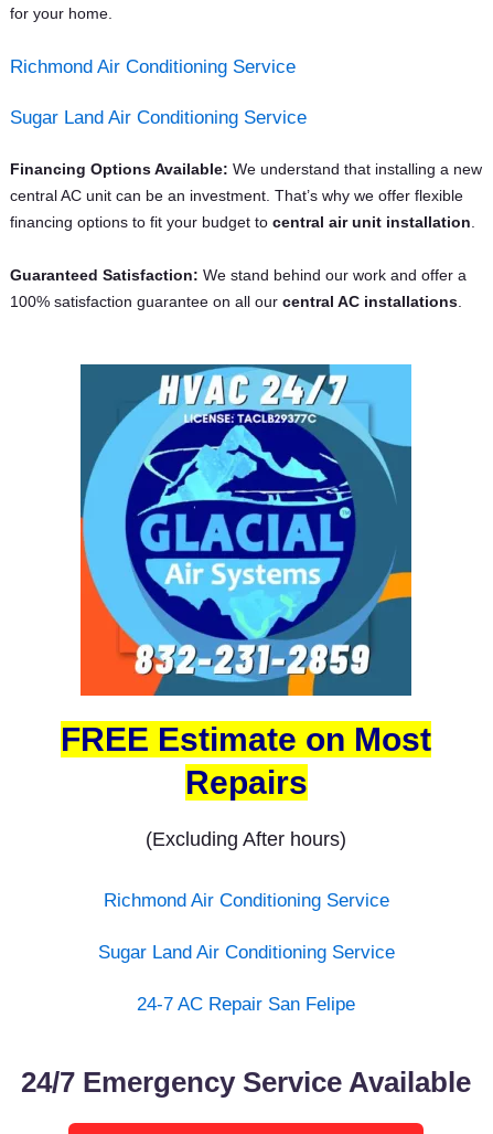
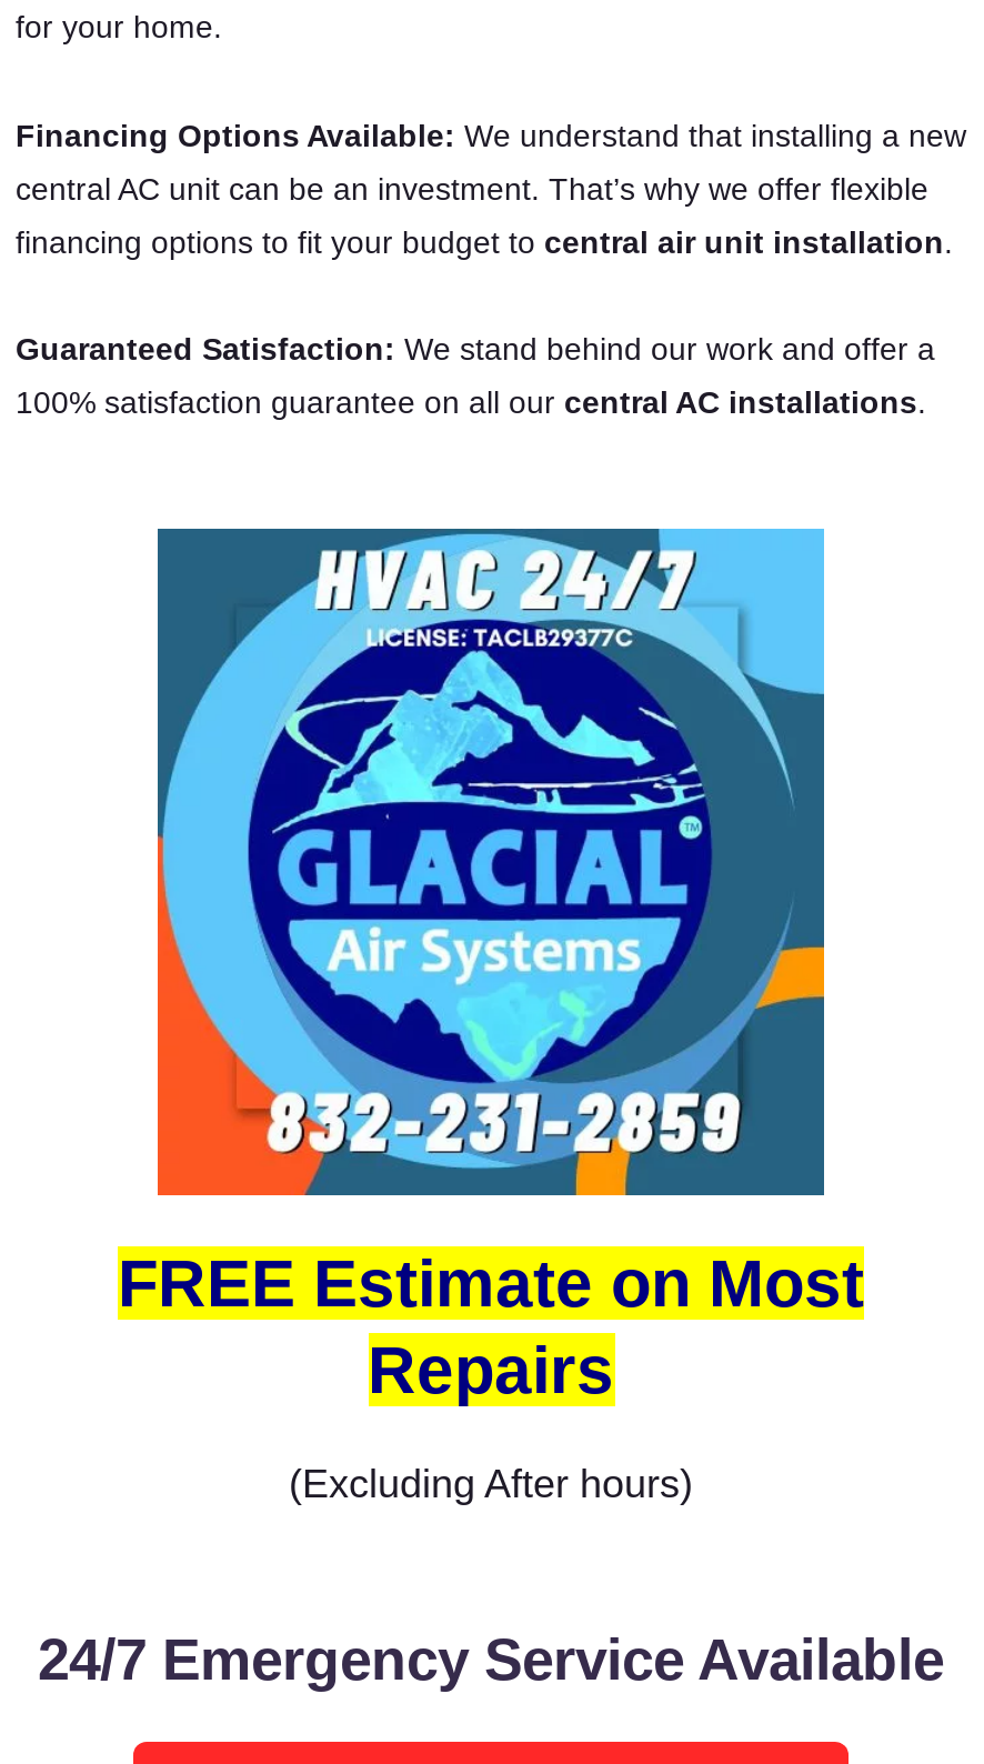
[10,56,307,128] Richmond Air Conditioning Service | Sugar Land Air Conditioning Service -> none
[98,890,394,1015] Richmond Air Conditioning Service | Sugar Land Air Conditioning Service | 24-7 AC Repair San Felipe -> none

